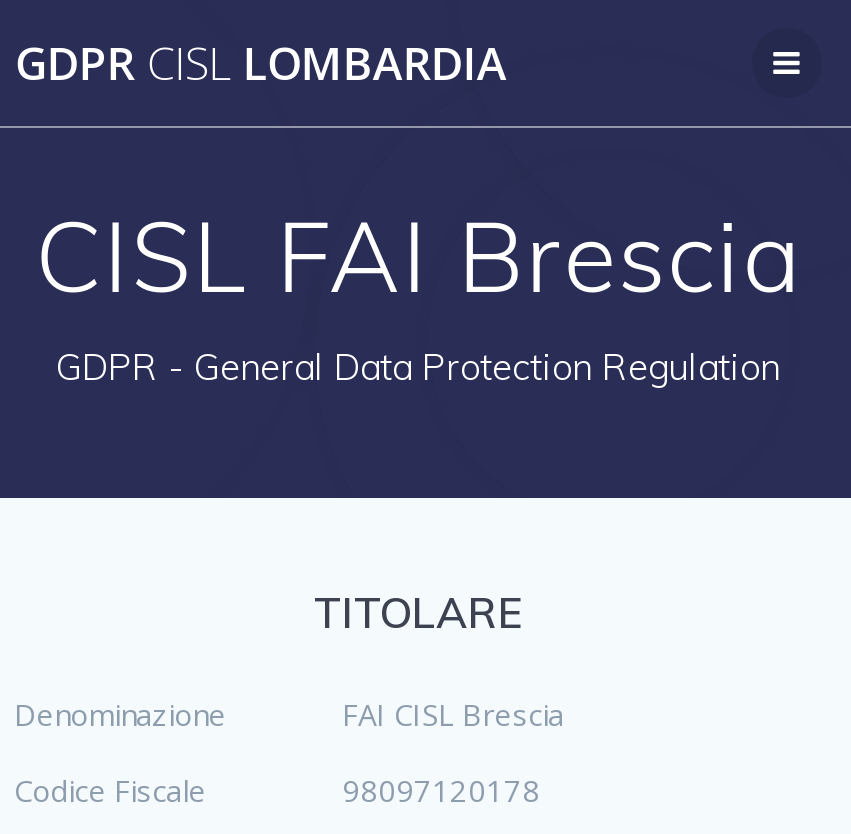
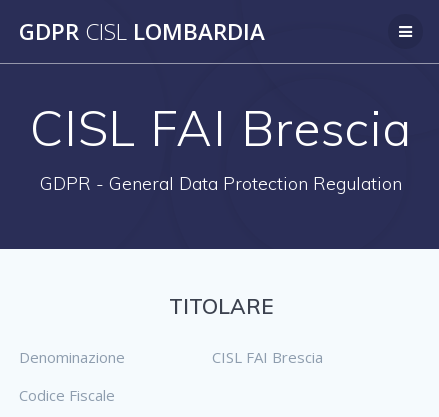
[342,693,564,733] FAI CISL Brescia -> [212,347,323,367] CISL FAI Brescia
[342,769,540,809] 98097120178 -> none

